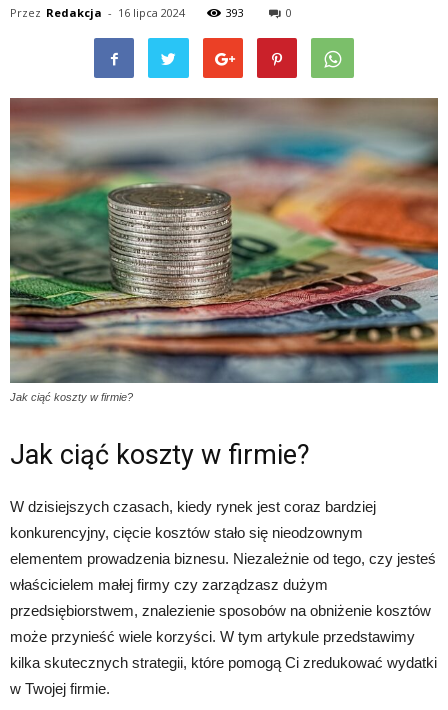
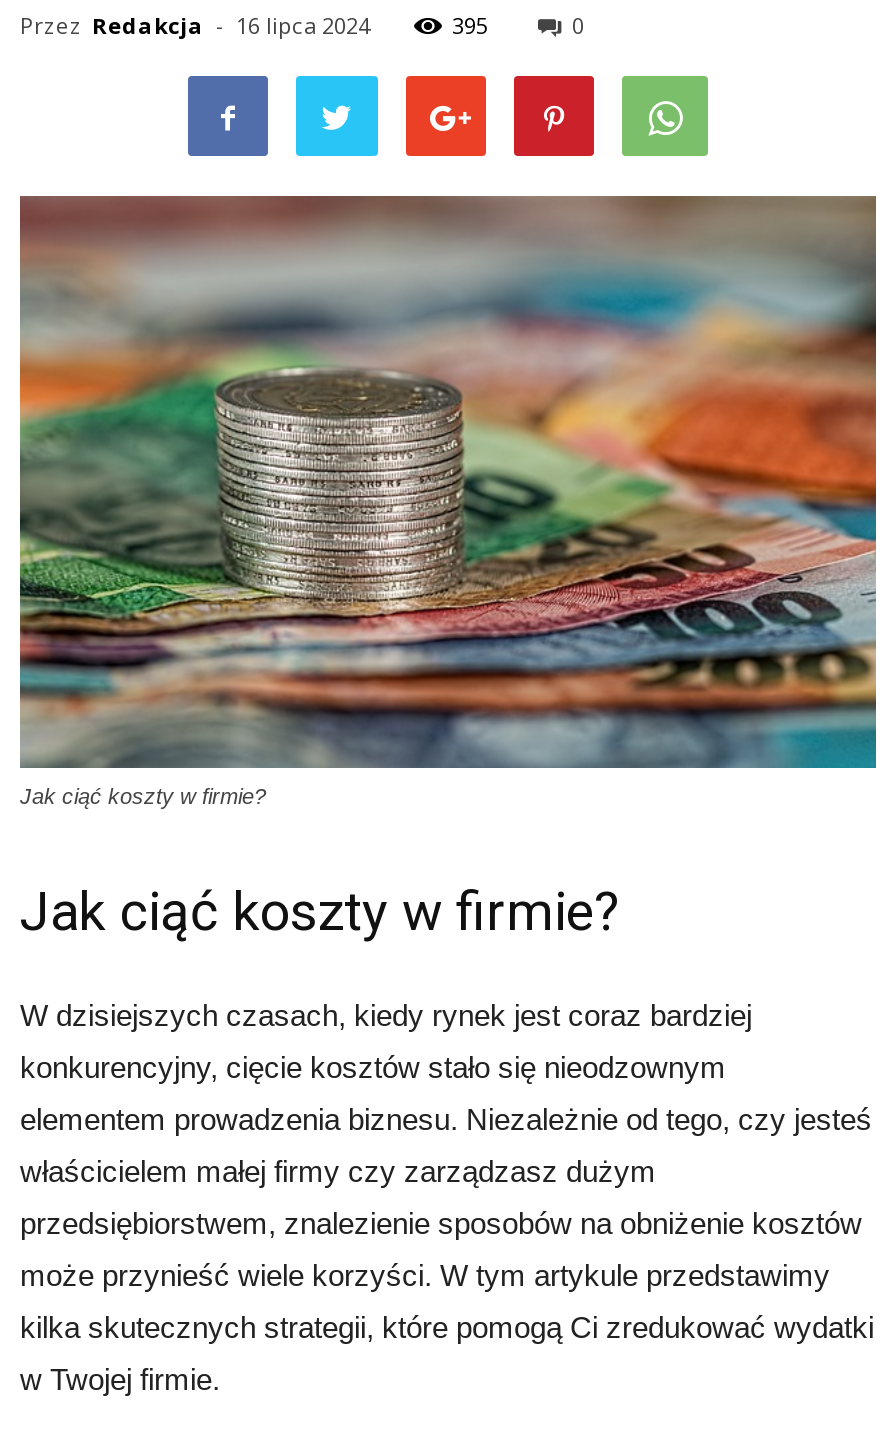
[226,5,244,20] 393 -> [452,10,488,40] 395

